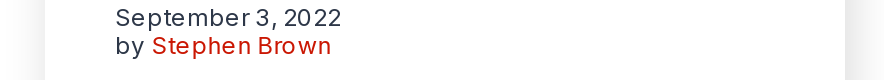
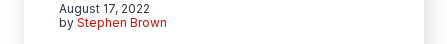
[115,1,341,31] September 3, 2022 -> [59,0,150,15] August 17, 2022

